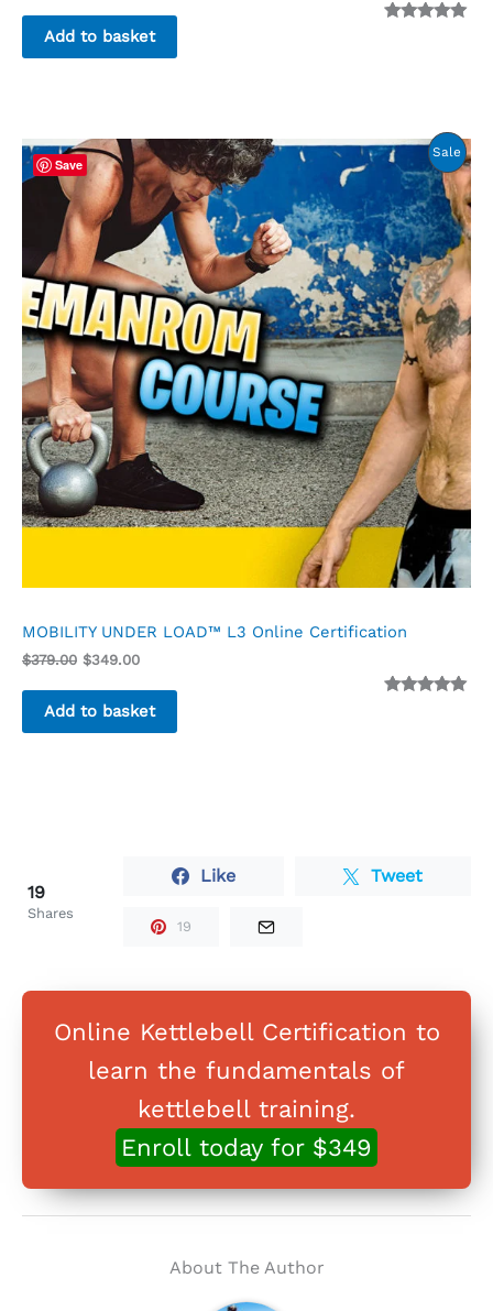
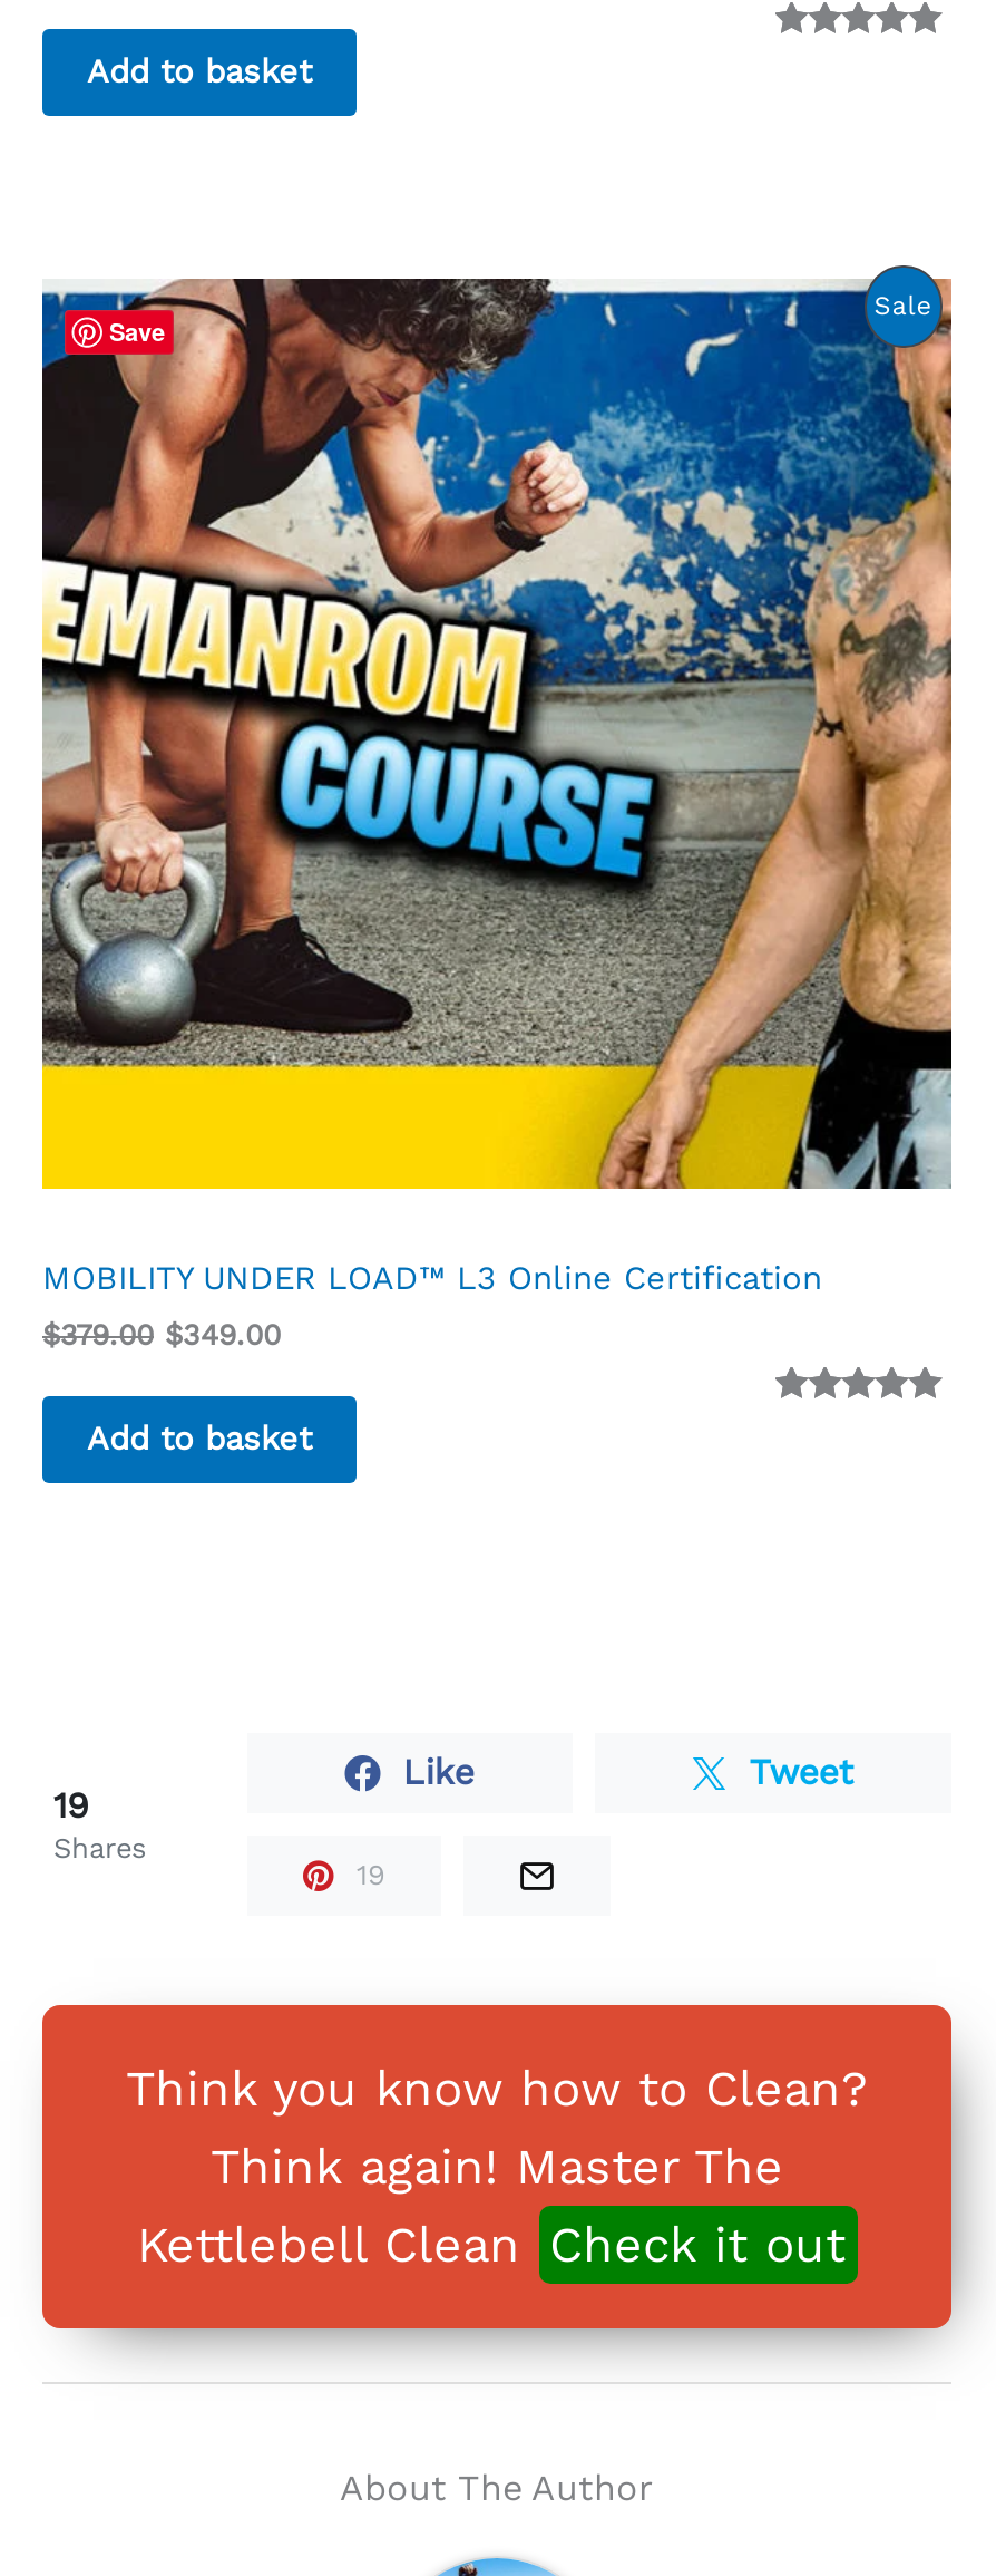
[53,1018,440,1162] Online Kettlebell Certification to | learn the fundamentals of | kettlebell training. | Enroll today for $349 -> [126,2061,868,2273] Think you know how to Clean? | Think again! Master The | Kettlebell Clean Check it out

